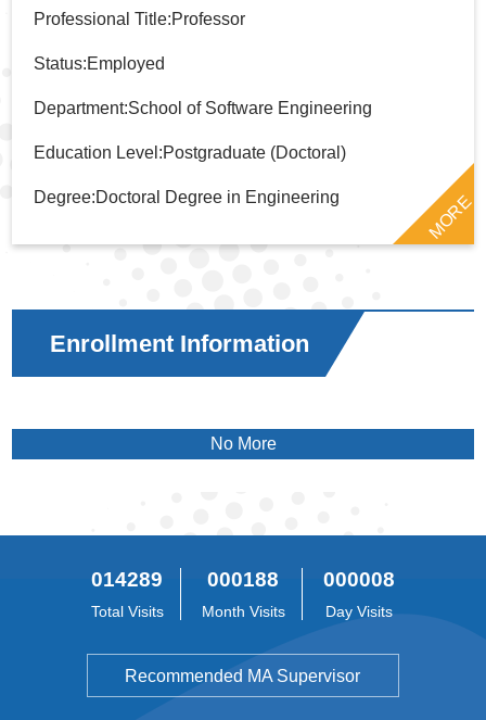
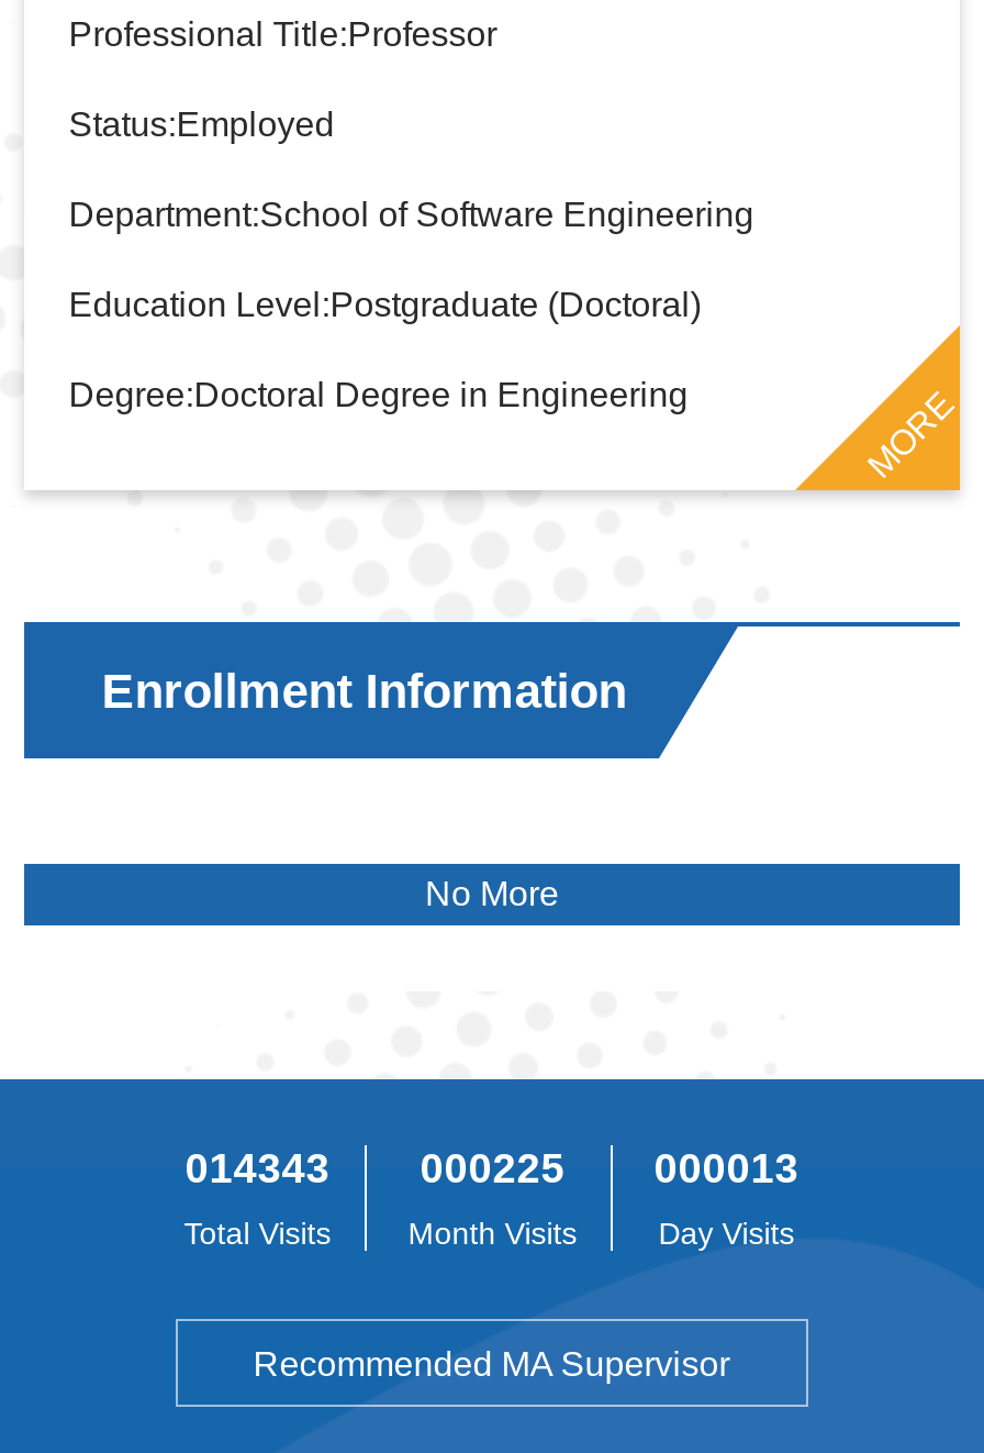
[91,568,163,590] 014289 -> [185,1145,330,1191] 014343
[207,568,279,590] 000188 -> [420,1145,565,1191] 000225
[323,568,395,590] 000008 -> [654,1145,799,1191] 000013

